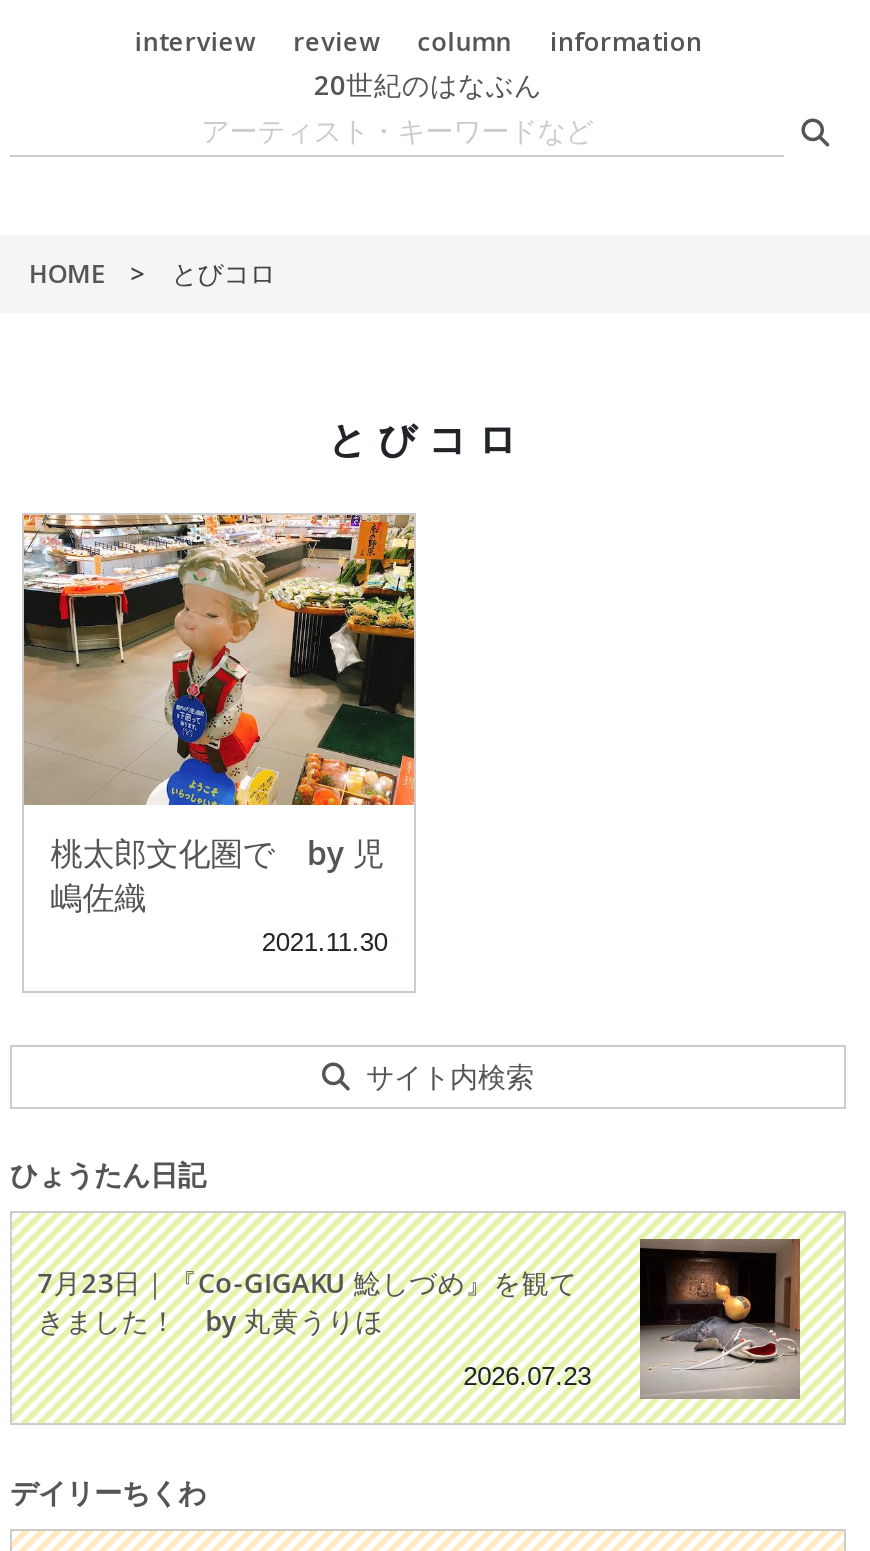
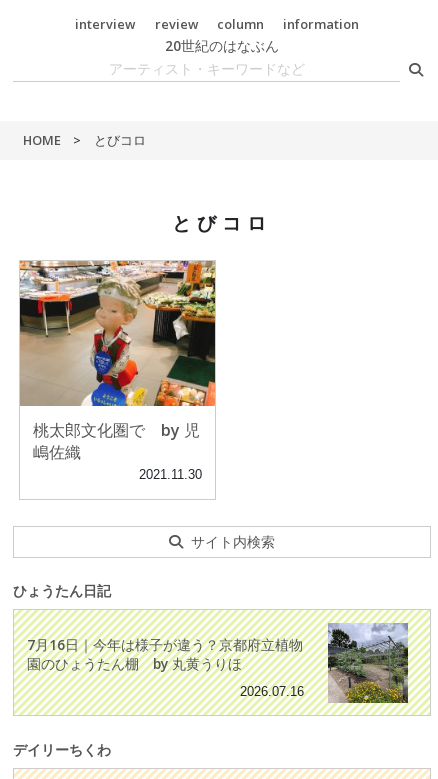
[463,1237,802,1397] [image] | 2026.07.23 -> [240,623,409,703] [image] | 2026.07.16
[38,1264,578,1340] 7月23日｜『Co-GIGAKU 鯰しづめ』を観て | きました！ by 丸黄うりほ -> [27,635,303,673] 7月16日｜今年は様子が違う？京都府立植物 | 園のひょうたん棚 by 丸黄うりほ

